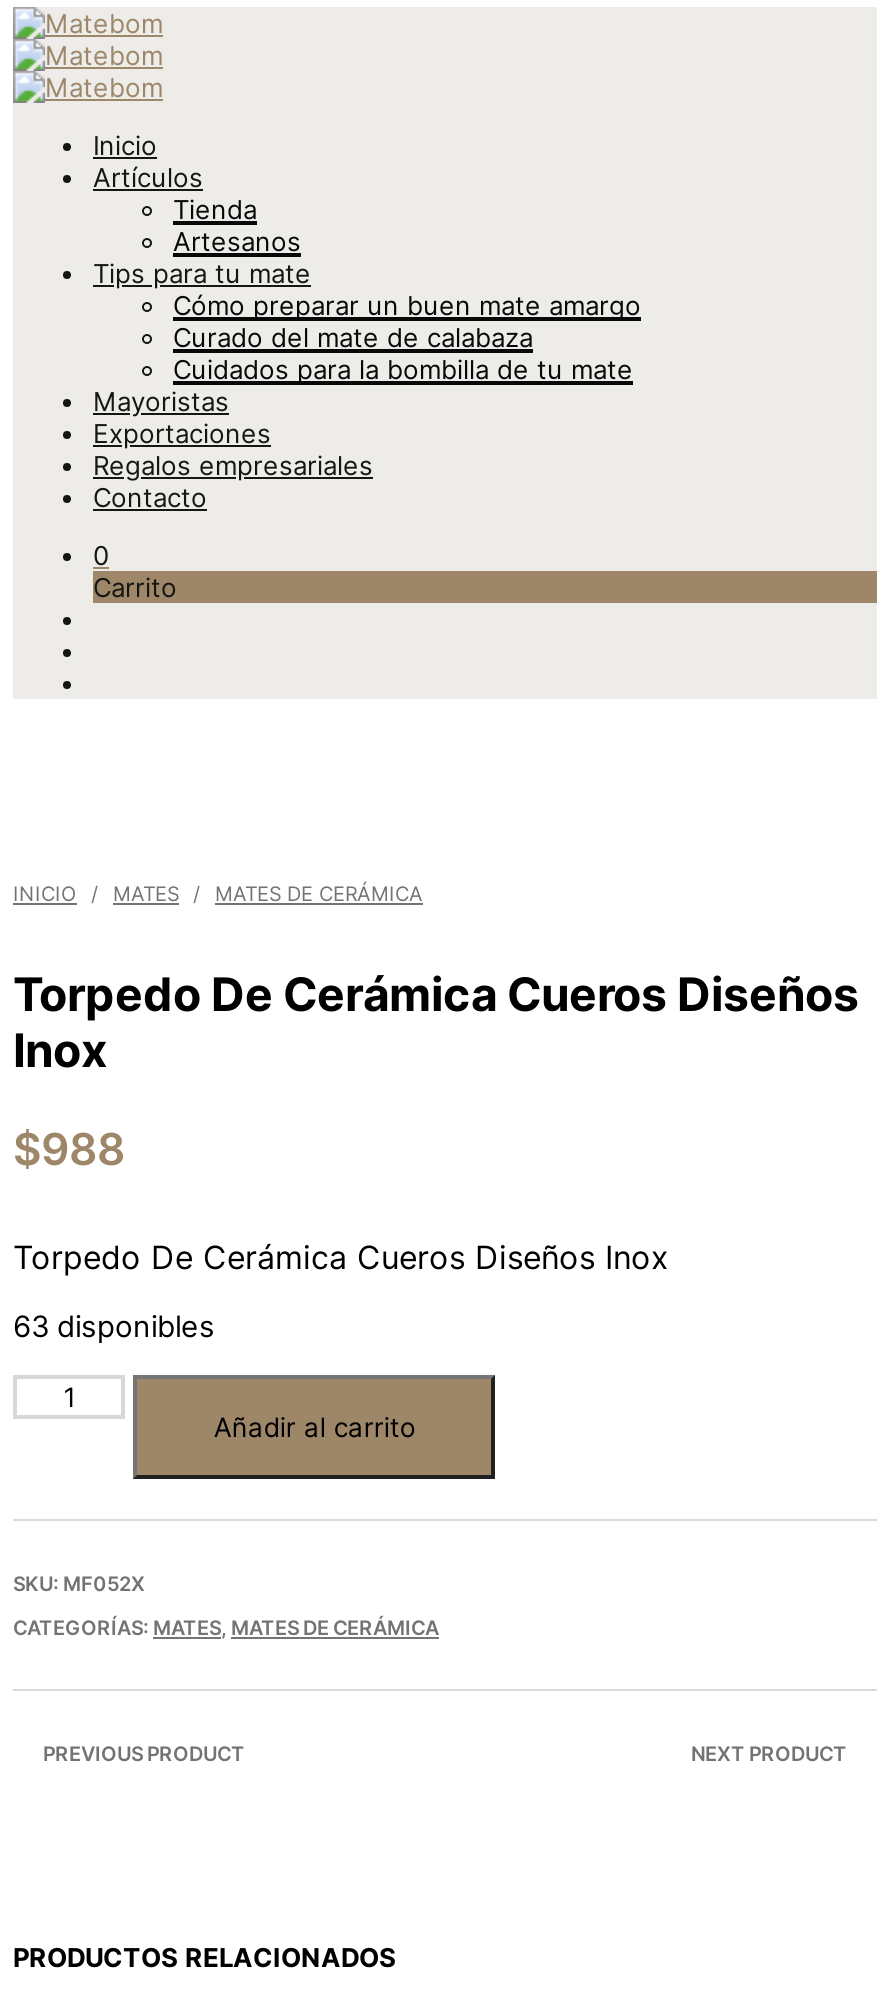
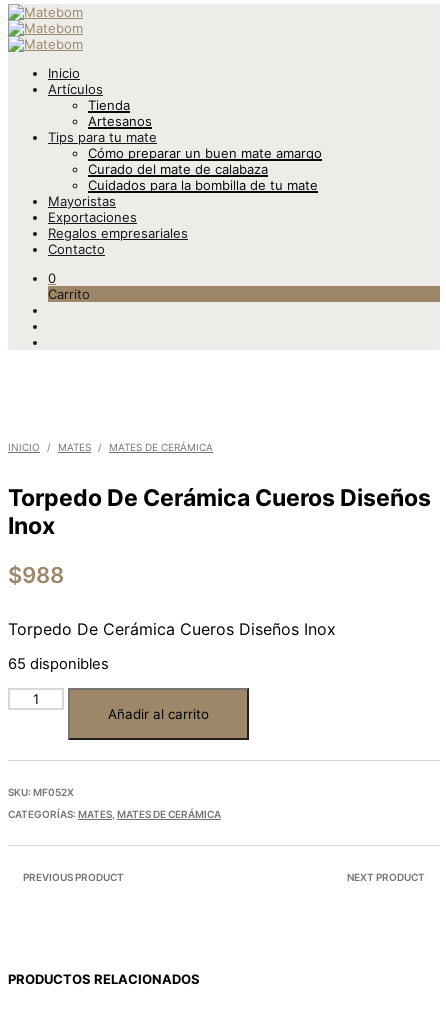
[13,1309,215,1345] 63 disponibles -> [8,655,109,673] 65 disponibles

